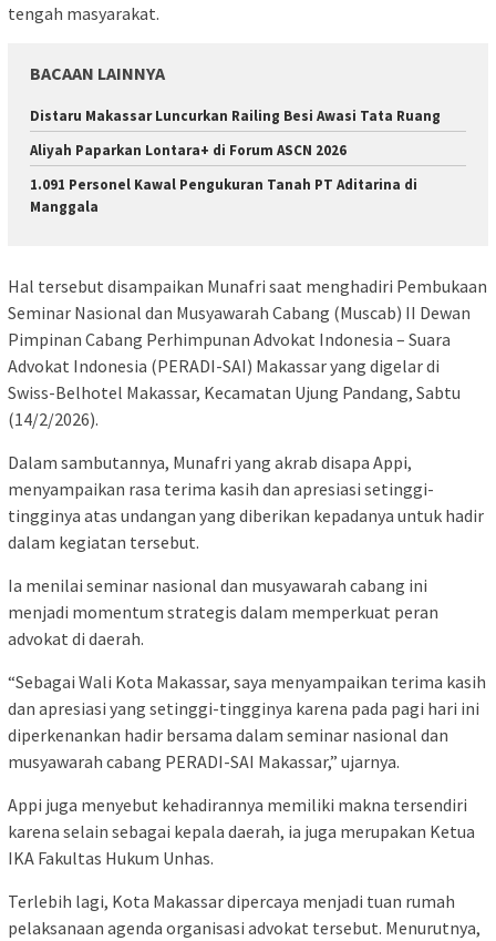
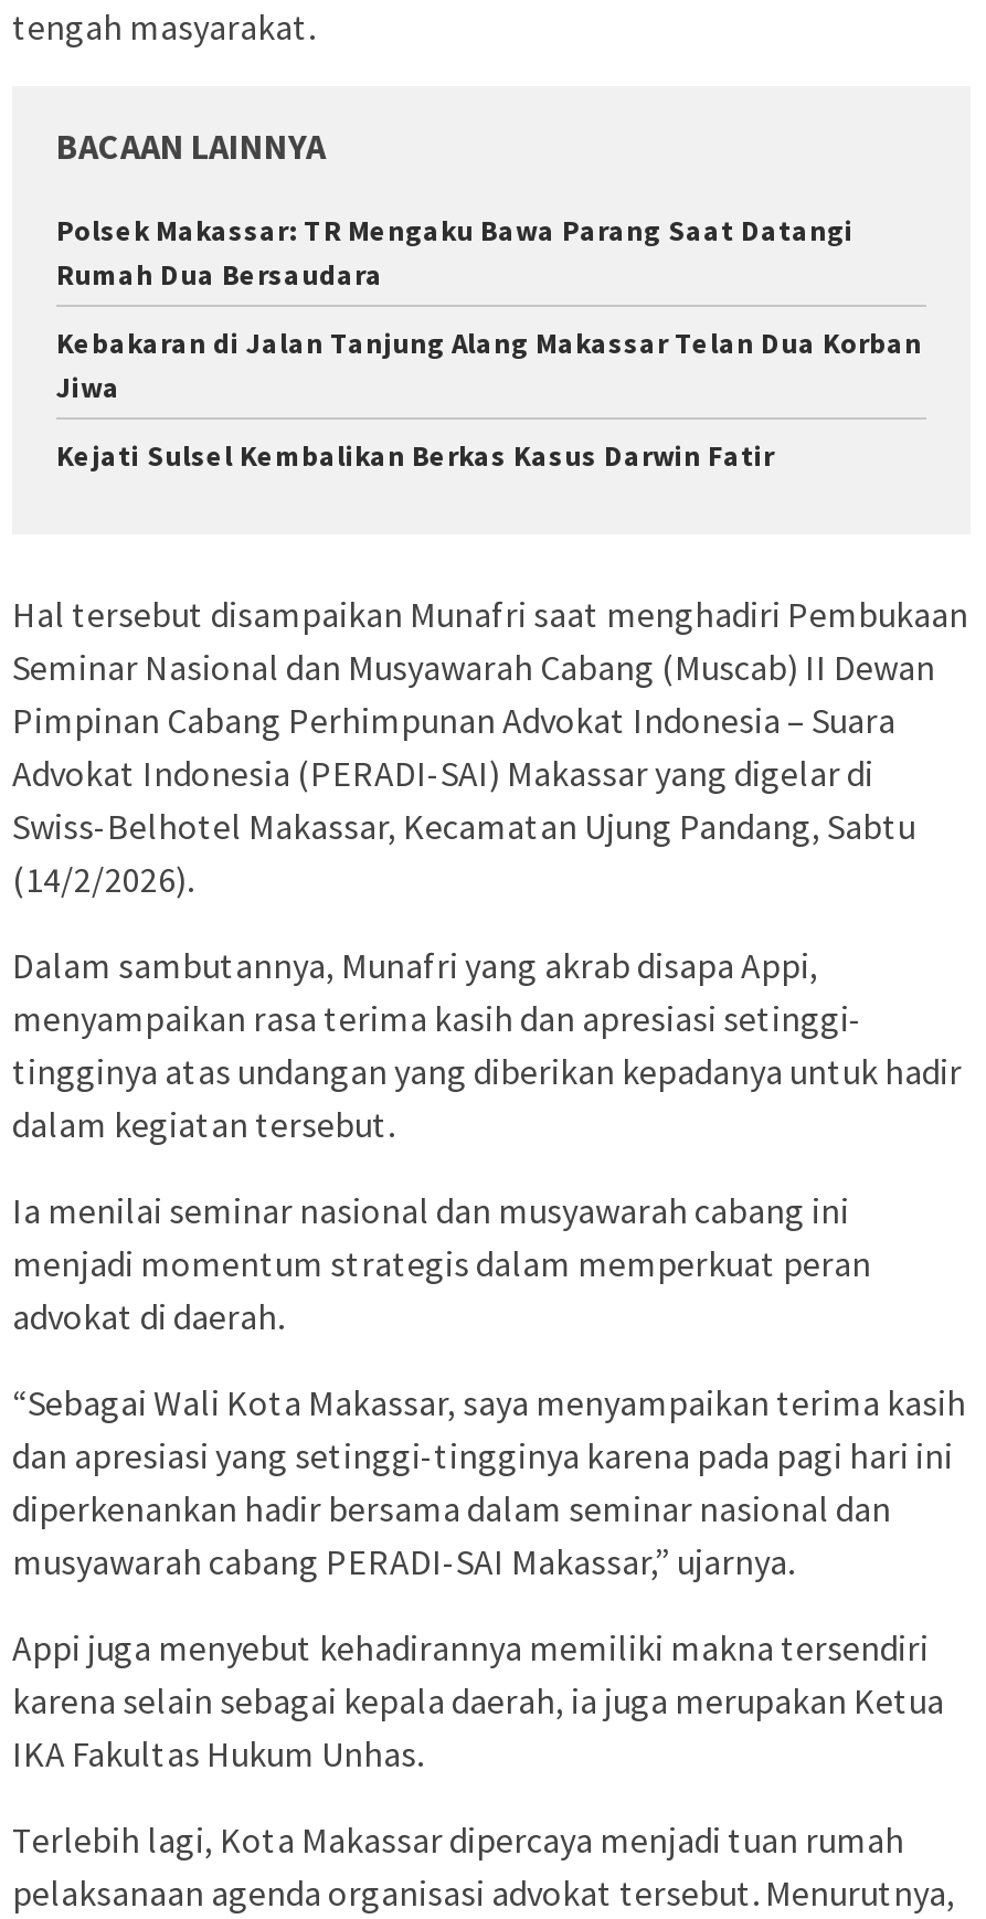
[30,107,441,125] Distaru Makassar Luncurkan Railing Besi Awasi Tata Ruang -> [56,212,854,294] Polsek Makassar: TR Mengaku Bawa Parang Saat Datangi | Rumah Dua Bersaudara
[30,141,347,160] Aliyah Paparkan Lontara+ di Forum ASCN 2026 -> [56,325,922,407] Kebakaran di Jalan Tanjung Alang Makassar Telan Dua Korban | Jiwa
[30,175,417,216] 1.091 Personel Kawal Pengukuran Tanah PT Aditarina di | Manggala -> [56,438,774,475] Kejati Sulsel Kembalikan Berkas Kasus Darwin Fatir

